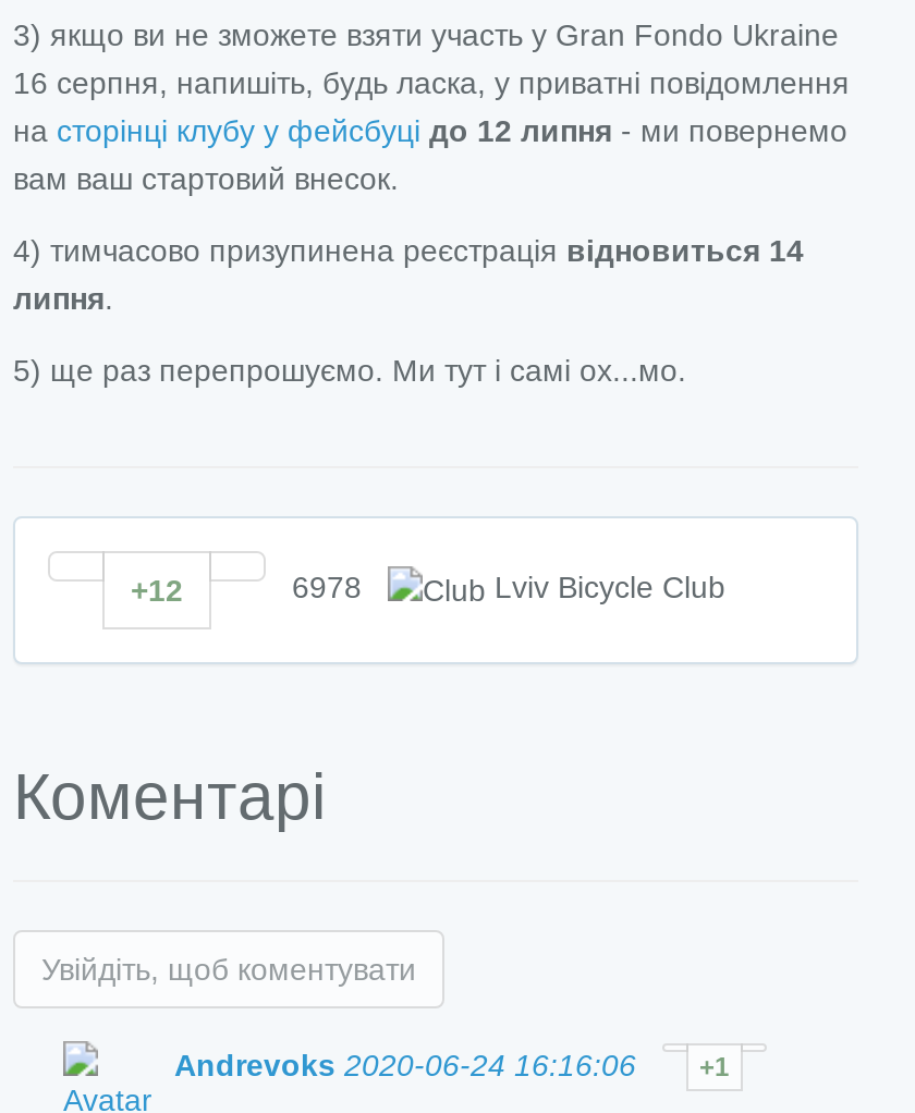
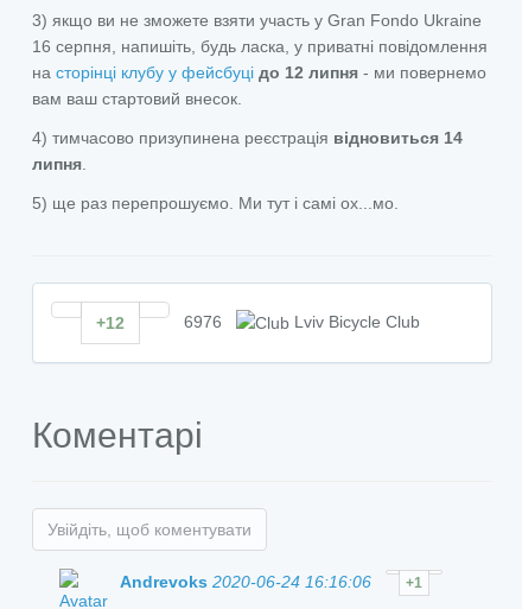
[292,570,388,605] 6978 -> [184,312,236,331] 6976

